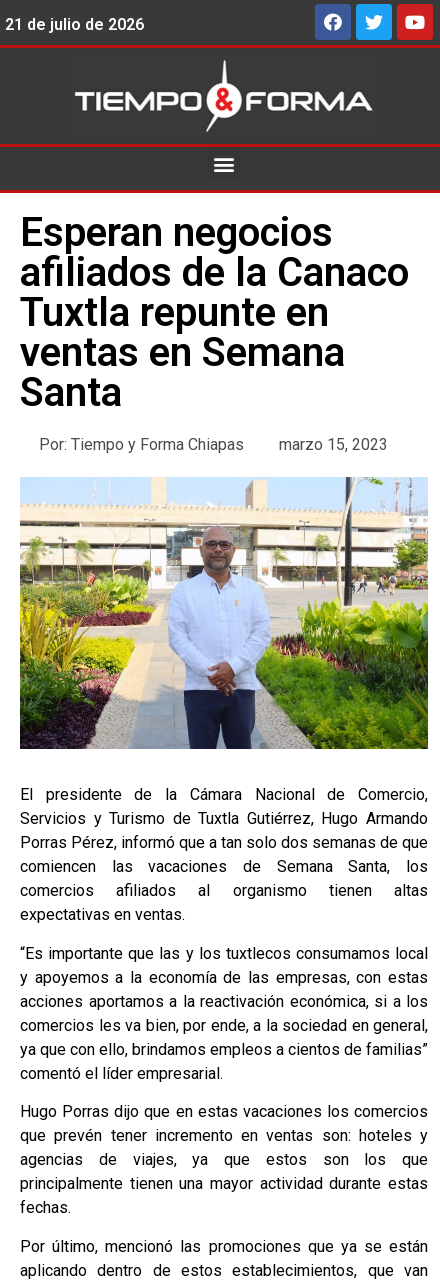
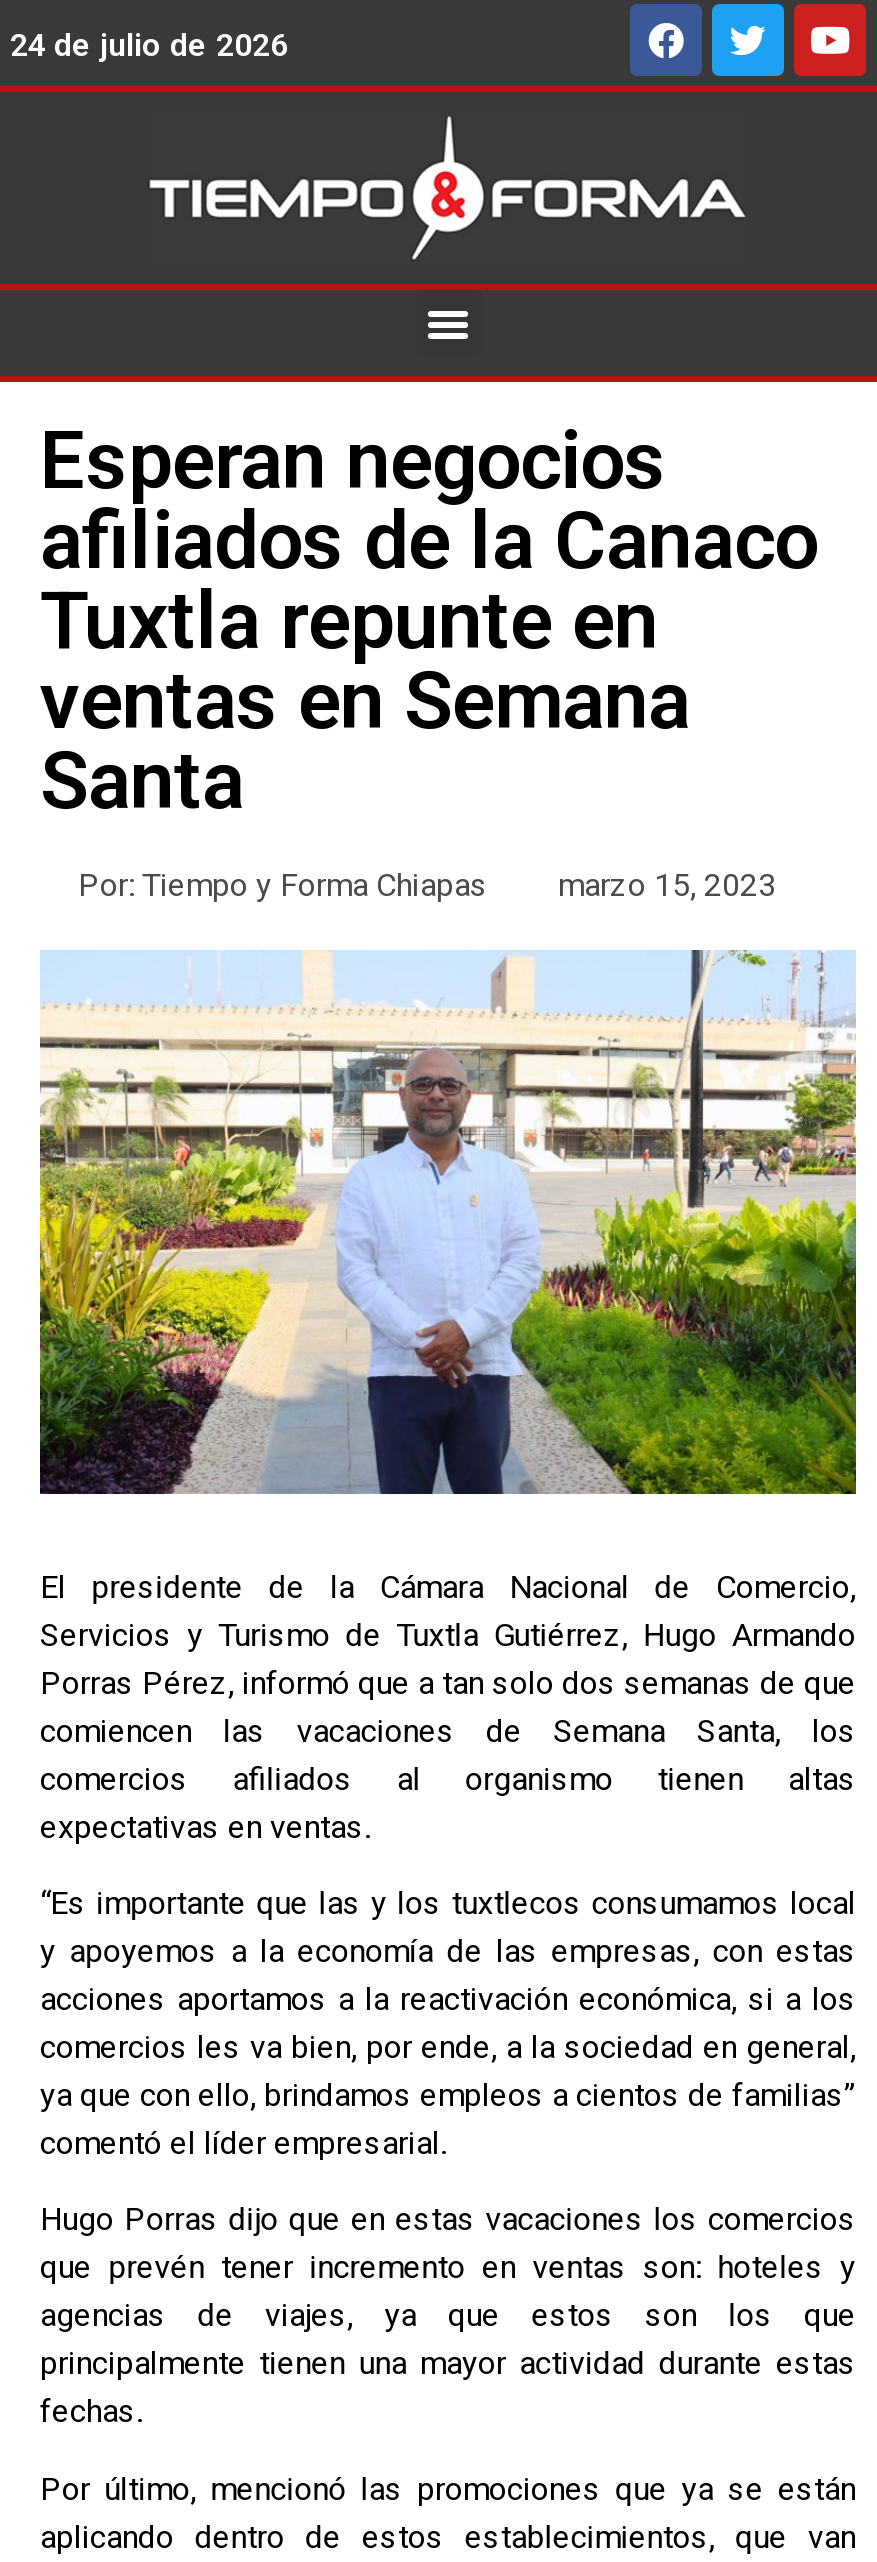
[5,15,144,34] 21 de julio de 2026 -> [10,26,288,64] 24 de julio de 2026

